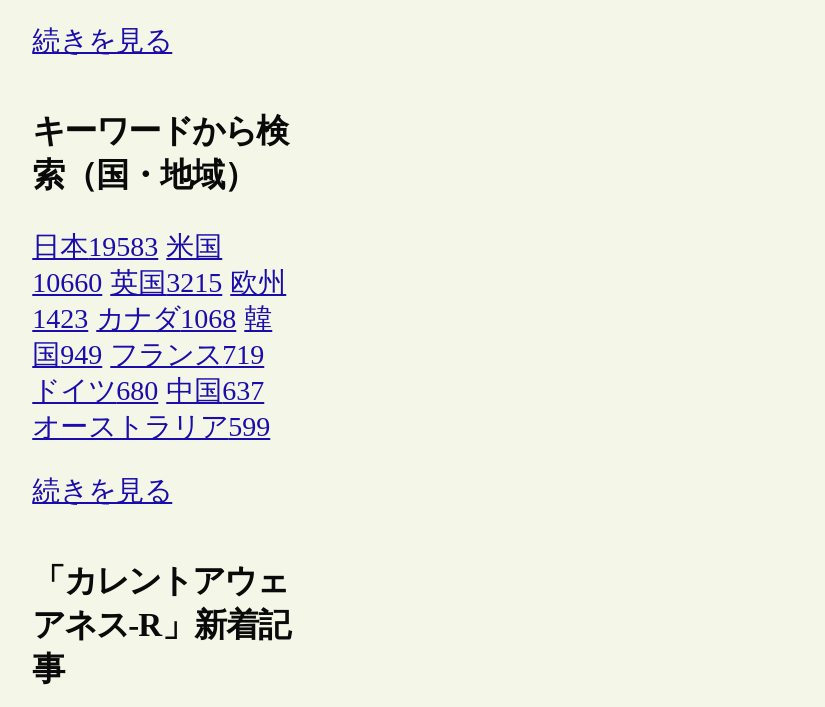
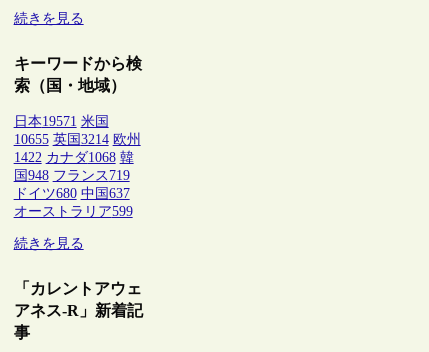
[32,232,222,262] 日本19583 米国 -> [14,114,109,129] 日本19571 米国
[32,268,286,298] 10660 英国3215 欧州 -> [14,132,141,147] 10655 英国3214 欧州
[32,304,272,334] 1423 カナダ1068 韓 -> [14,150,134,165] 1422 カナダ1068 韓
[32,340,264,370] 国949 フランス719 -> [14,168,130,183] 国948 フランス719

